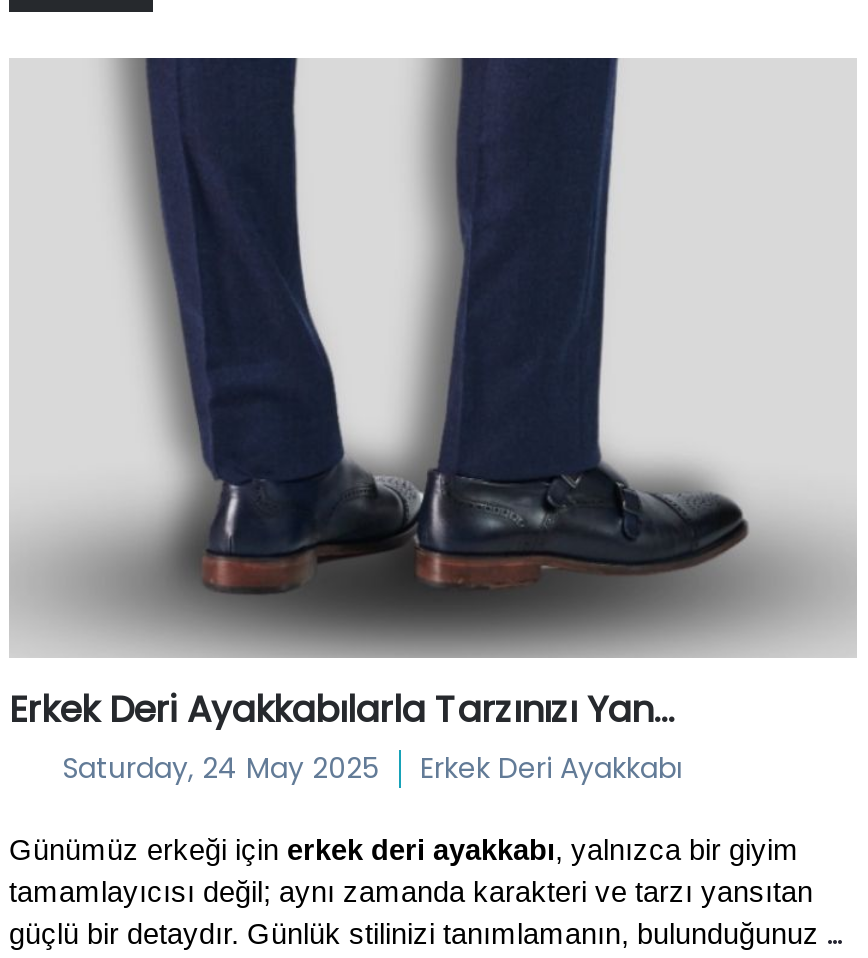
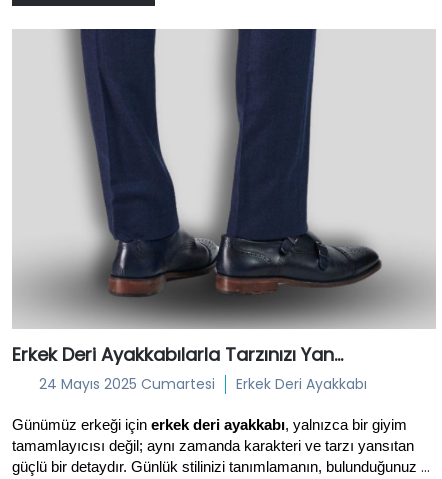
[62,748,378,788] Saturday, 24 May 2025 -> [38,374,214,394] 24 Mayıs 2025 Cumartesi

